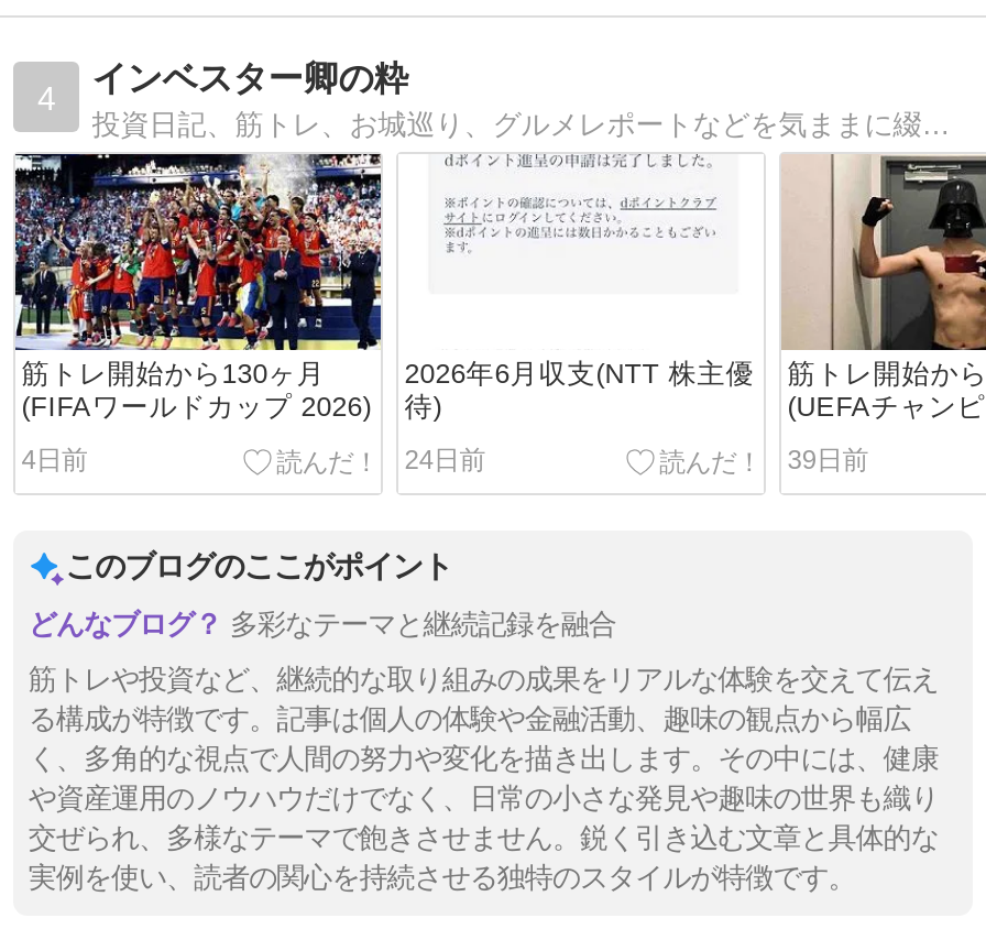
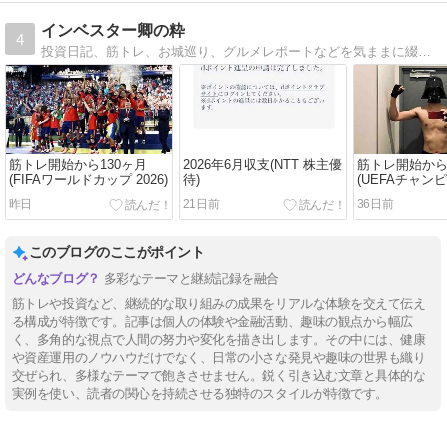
[22,445,87,476] 4日前 -> [9,197,32,211] 昨日
[405,445,485,476] 24日前 -> [183,197,219,211] 21日前
[787,445,868,476] 39日前 -> [357,197,393,211] 36日前

